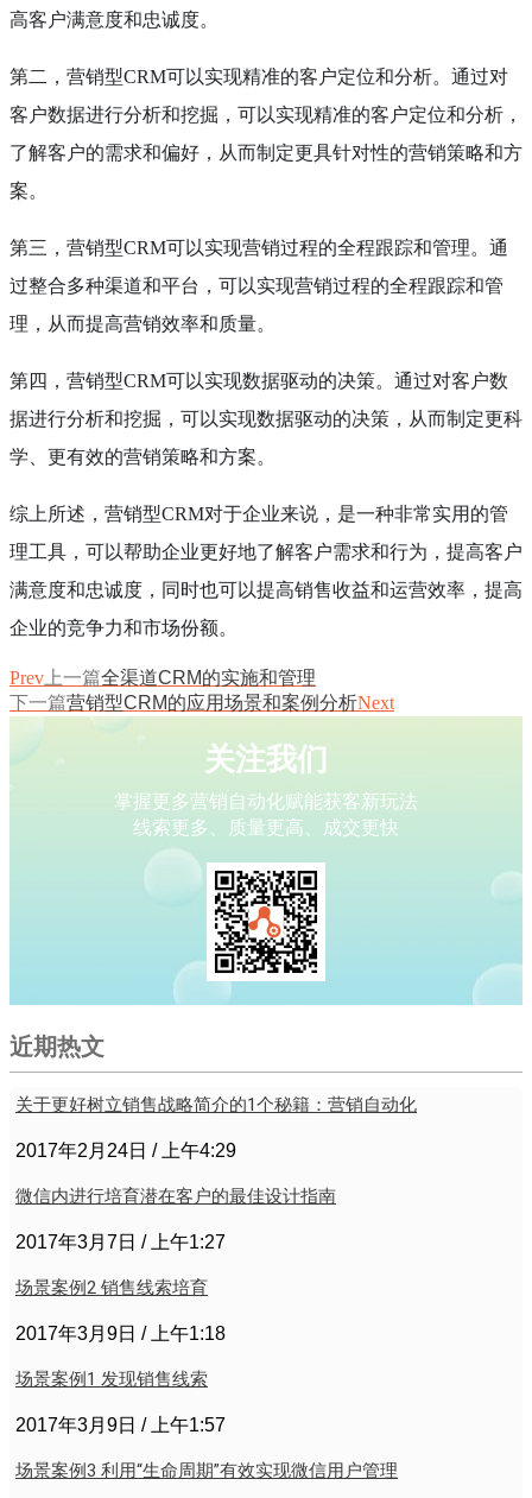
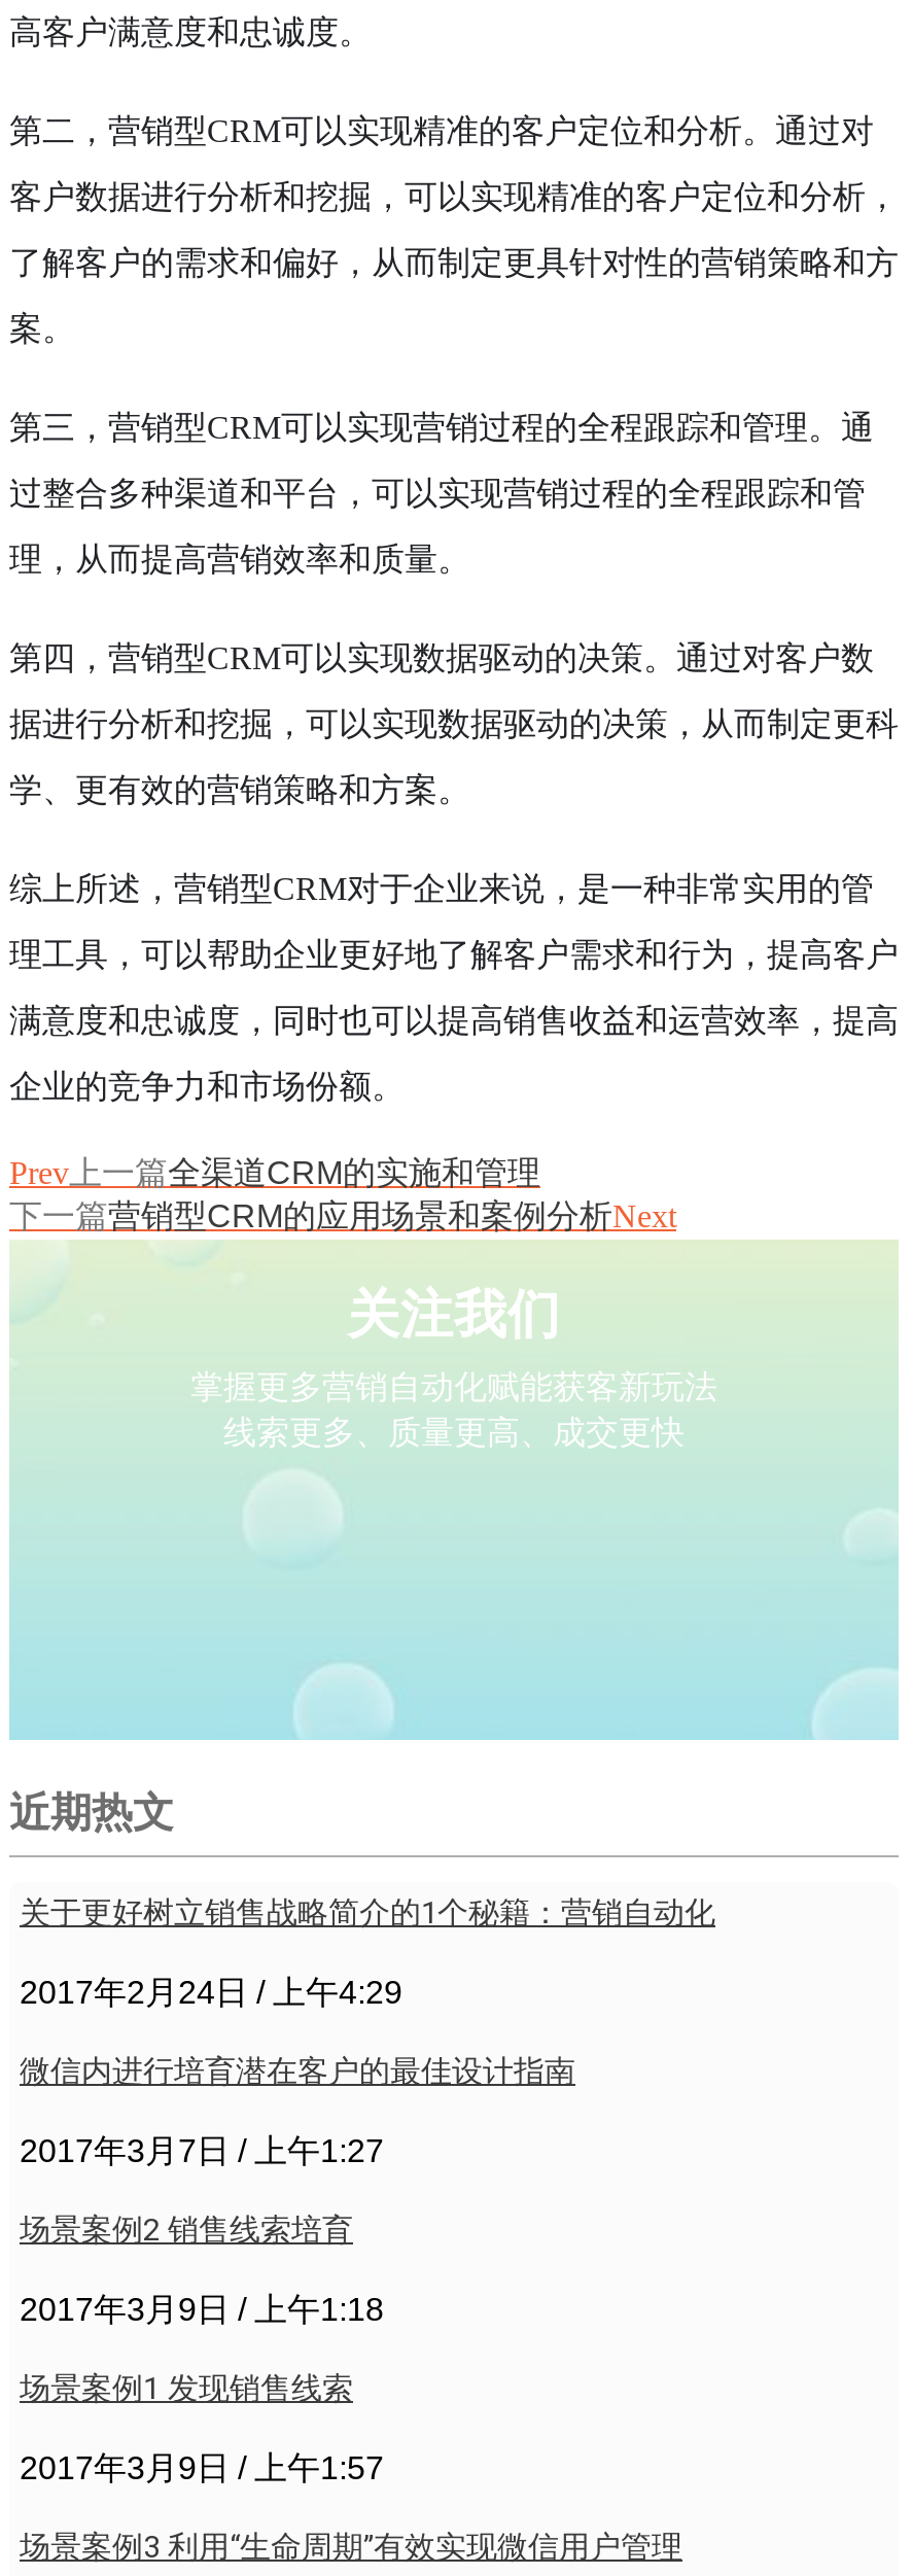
[205,862,327,982] [image] -> none

